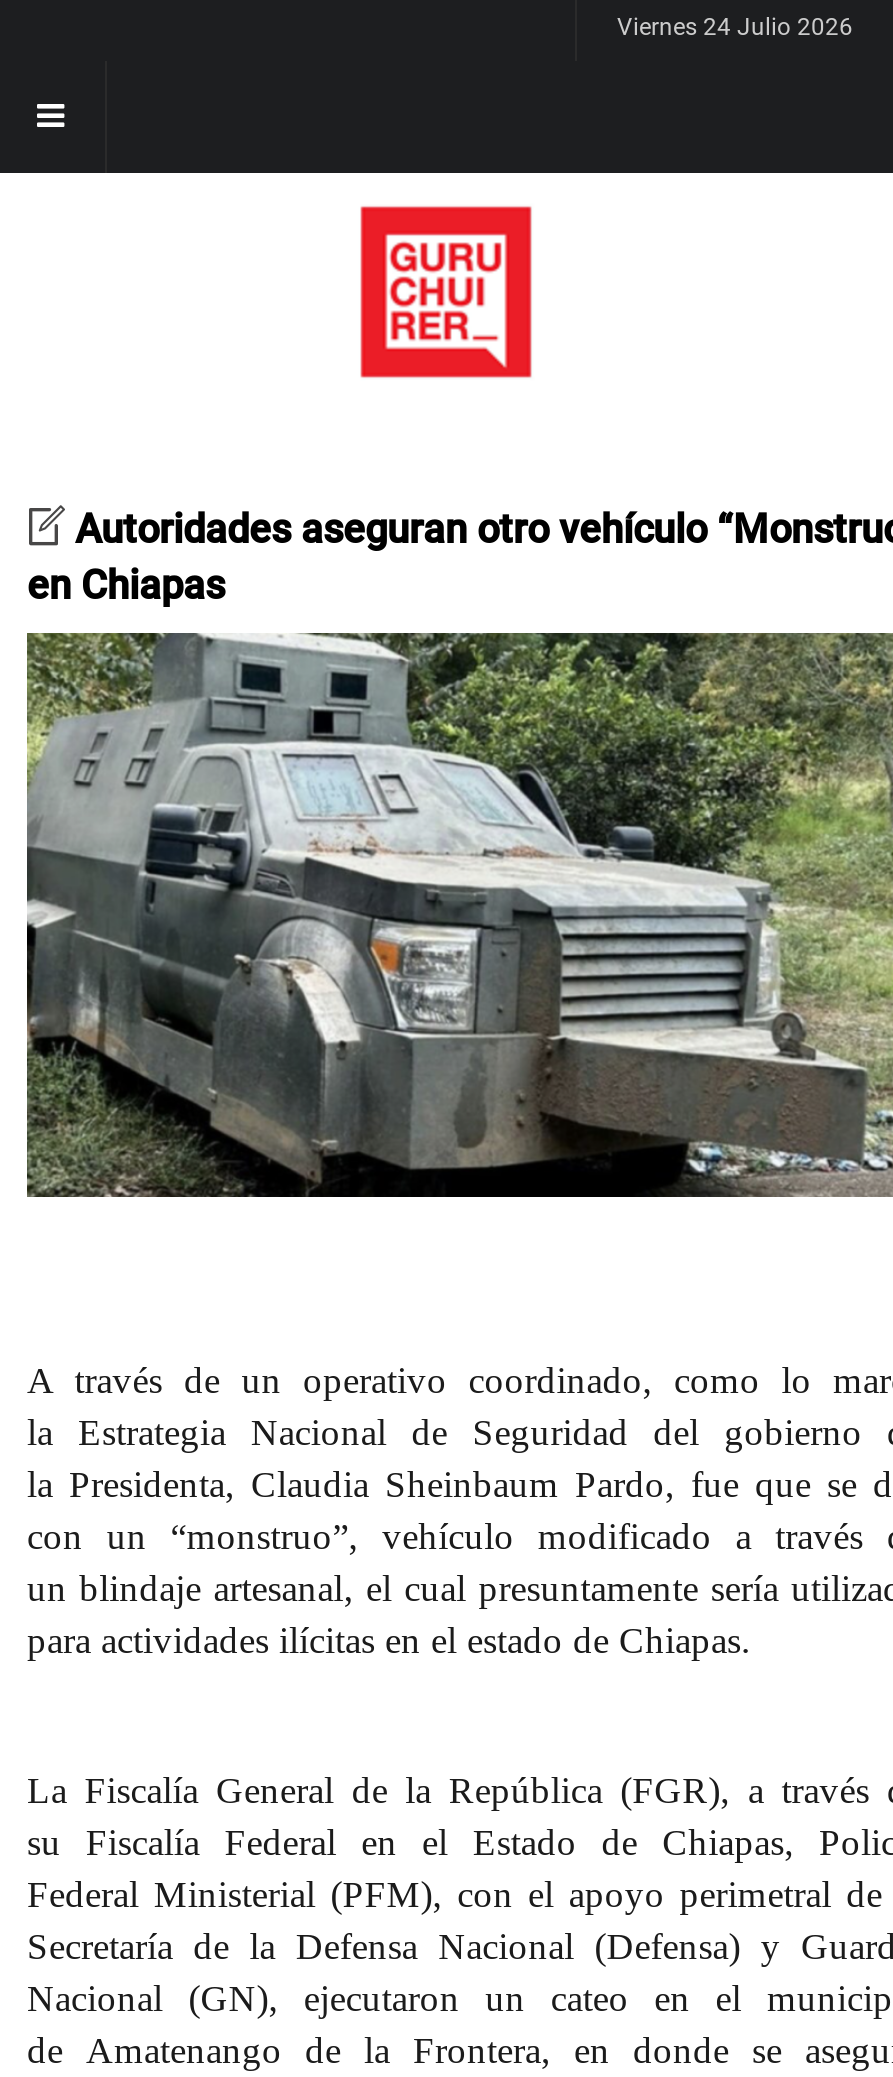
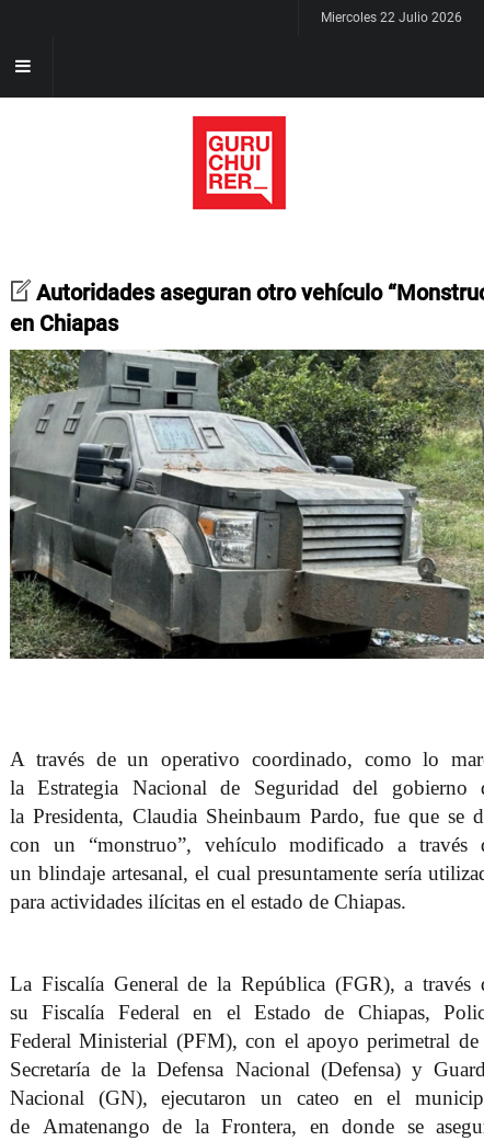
[617,13,853,41] Viernes 24 Julio 2026 -> [321,10,462,25] Miercoles 22 Julio 2026

